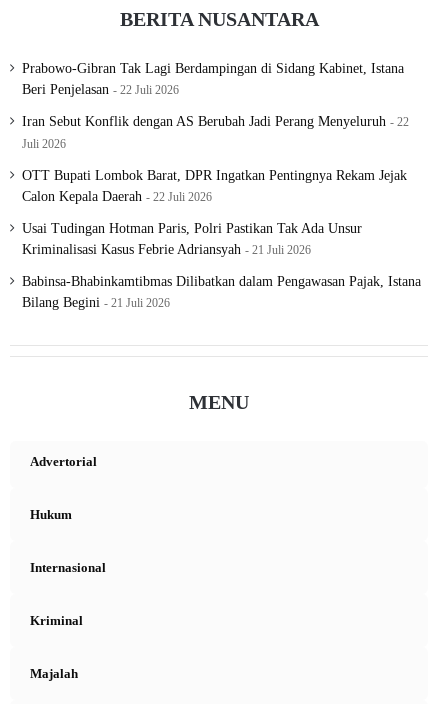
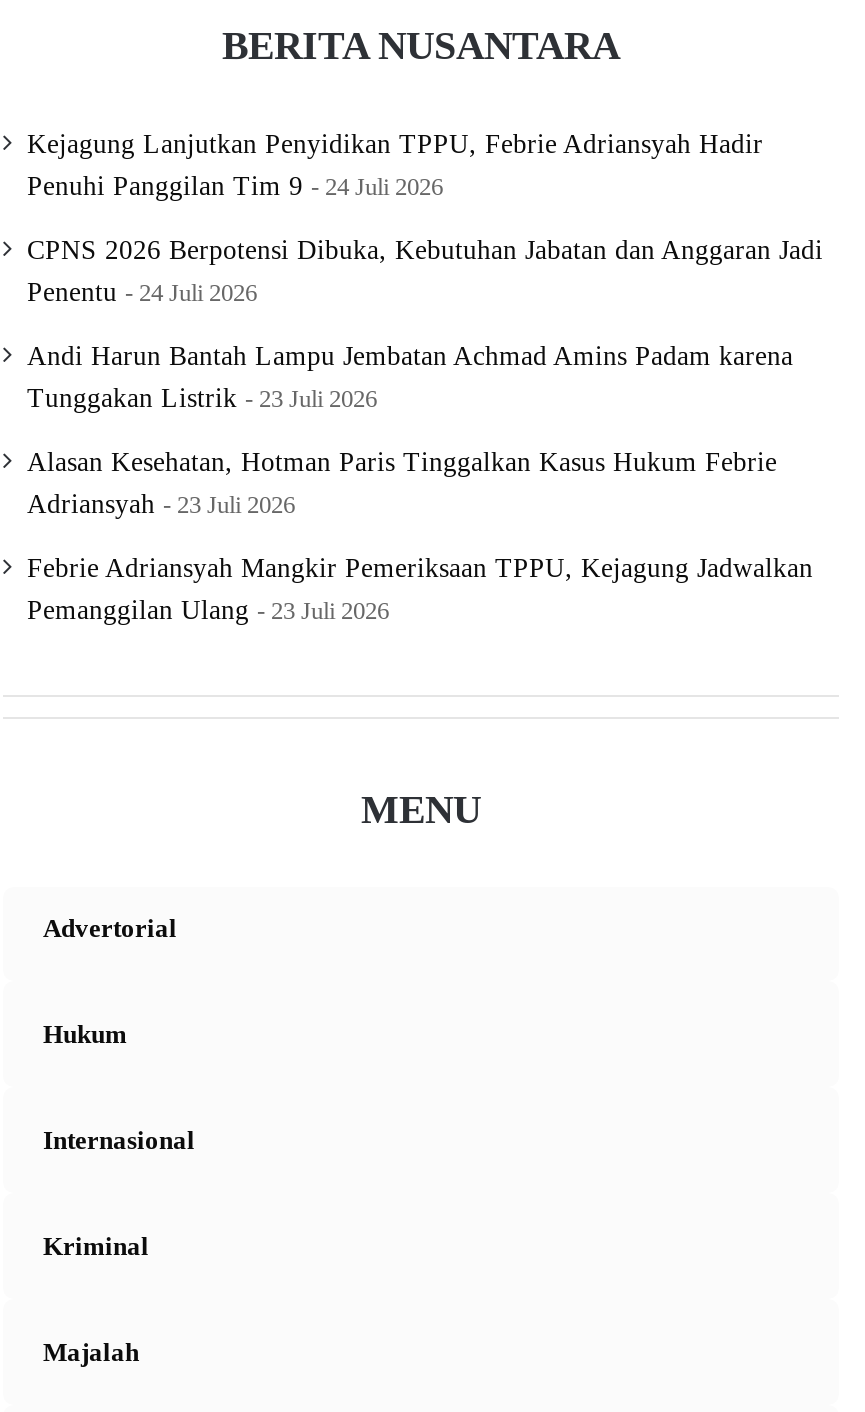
[22,61,421,310] Prabowo-Gibran Tak Lagi Berdampingan di Sidang Kabinet, Istana | Beri Penjelasan | 22 Juli 2026 | Iran Sebut Konflik dengan AS Berubah Jadi Perang Menyeluruh | 22 | Juli 2026 | OTT Bupati Lombok Barat, DPR Ingatkan Pentingnya Rekam Jejak | Calon Kepala Daerah | 22 Juli 2026 | Usai Tudingan Hotman Paris, Polri Pastikan Tak Ada Unsur | Kriminalisasi Kasus Febrie Adriansyah | 21 Juli 2026 | Babinsa-Bhabinkamtibmas Dilibatkan dalam Pengawasan Pajak, Istana | Bilang Begini | 21 Juli 2026 -> [27,129,823,625] Kejagung Lanjutkan Penyidikan TPPU, Febrie Adriansyah Hadir | Penuhi Panggilan Tim 9 | 24 Juli 2026 | CPNS 2026 Berpotensi Dibuka, Kebutuhan Jabatan dan Anggaran Jadi | Penentu | 24 Juli 2026 | Andi Harun Bantah Lampu Jembatan Achmad Amins Padam karena | Tunggakan Listrik | 23 Juli 2026 | Alasan Kesehatan, Hotman Paris Tinggalkan Kasus Hukum Febrie | Adriansyah | 23 Juli 2026 | Febrie Adriansyah Mangkir Pemeriksaan TPPU, Kejagung Jadwalkan | Pemanggilan Ulang | 23 Juli 2026

